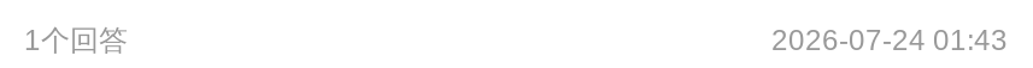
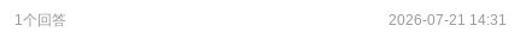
[771,24,1008,57] 2026-07-24 01:43 -> [388,12,507,28] 2026-07-21 14:31

